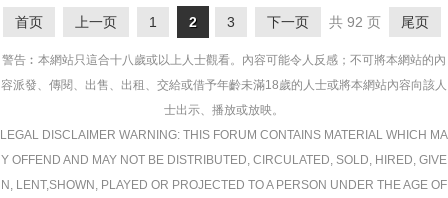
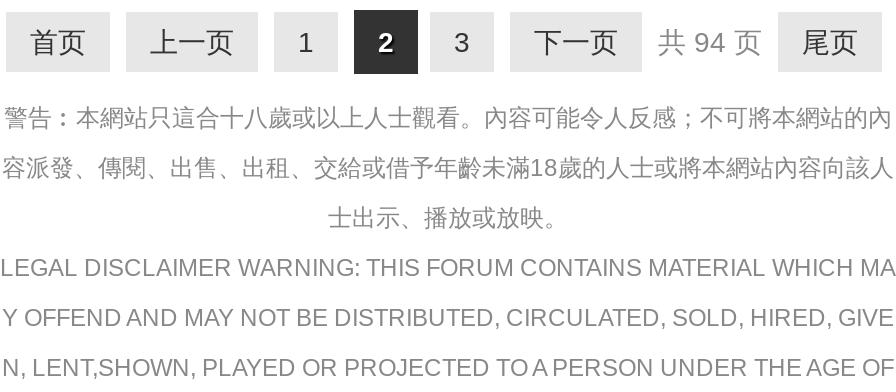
[15,14,429,30] 首页 上一页 1 2 3 下一页 共 92 页 尾页 -> [30,26,858,58] 首页 上一页 1 2 3 下一页 共 94 页 尾页

